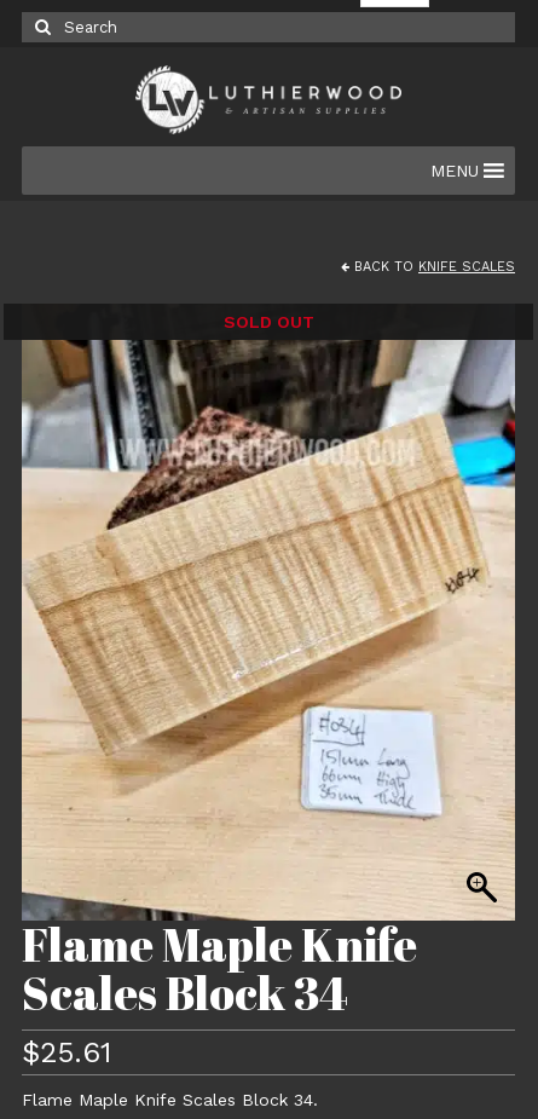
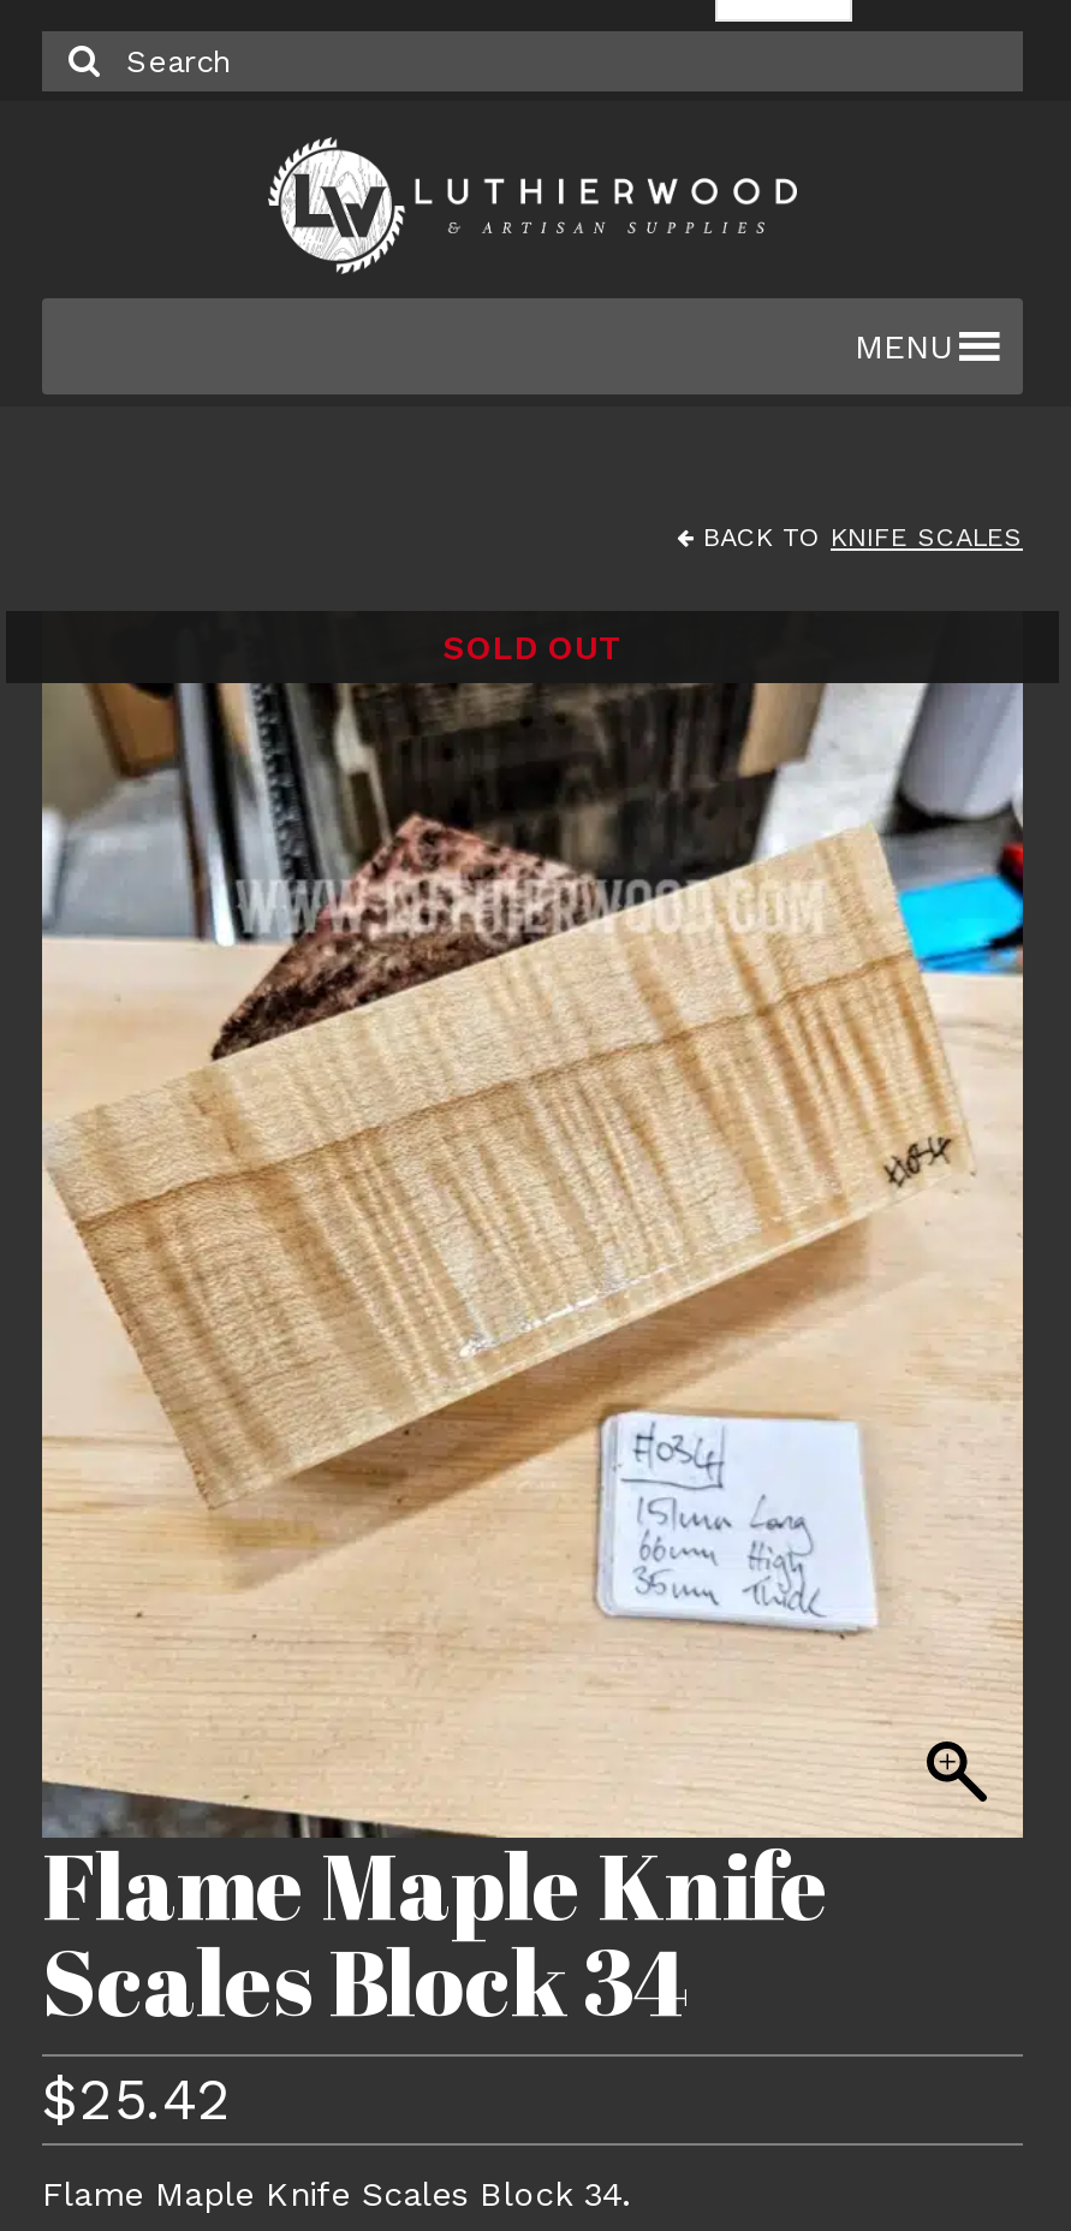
[22,1036,111,1070] $25.61 -> [42,2067,232,2134] $25.42

